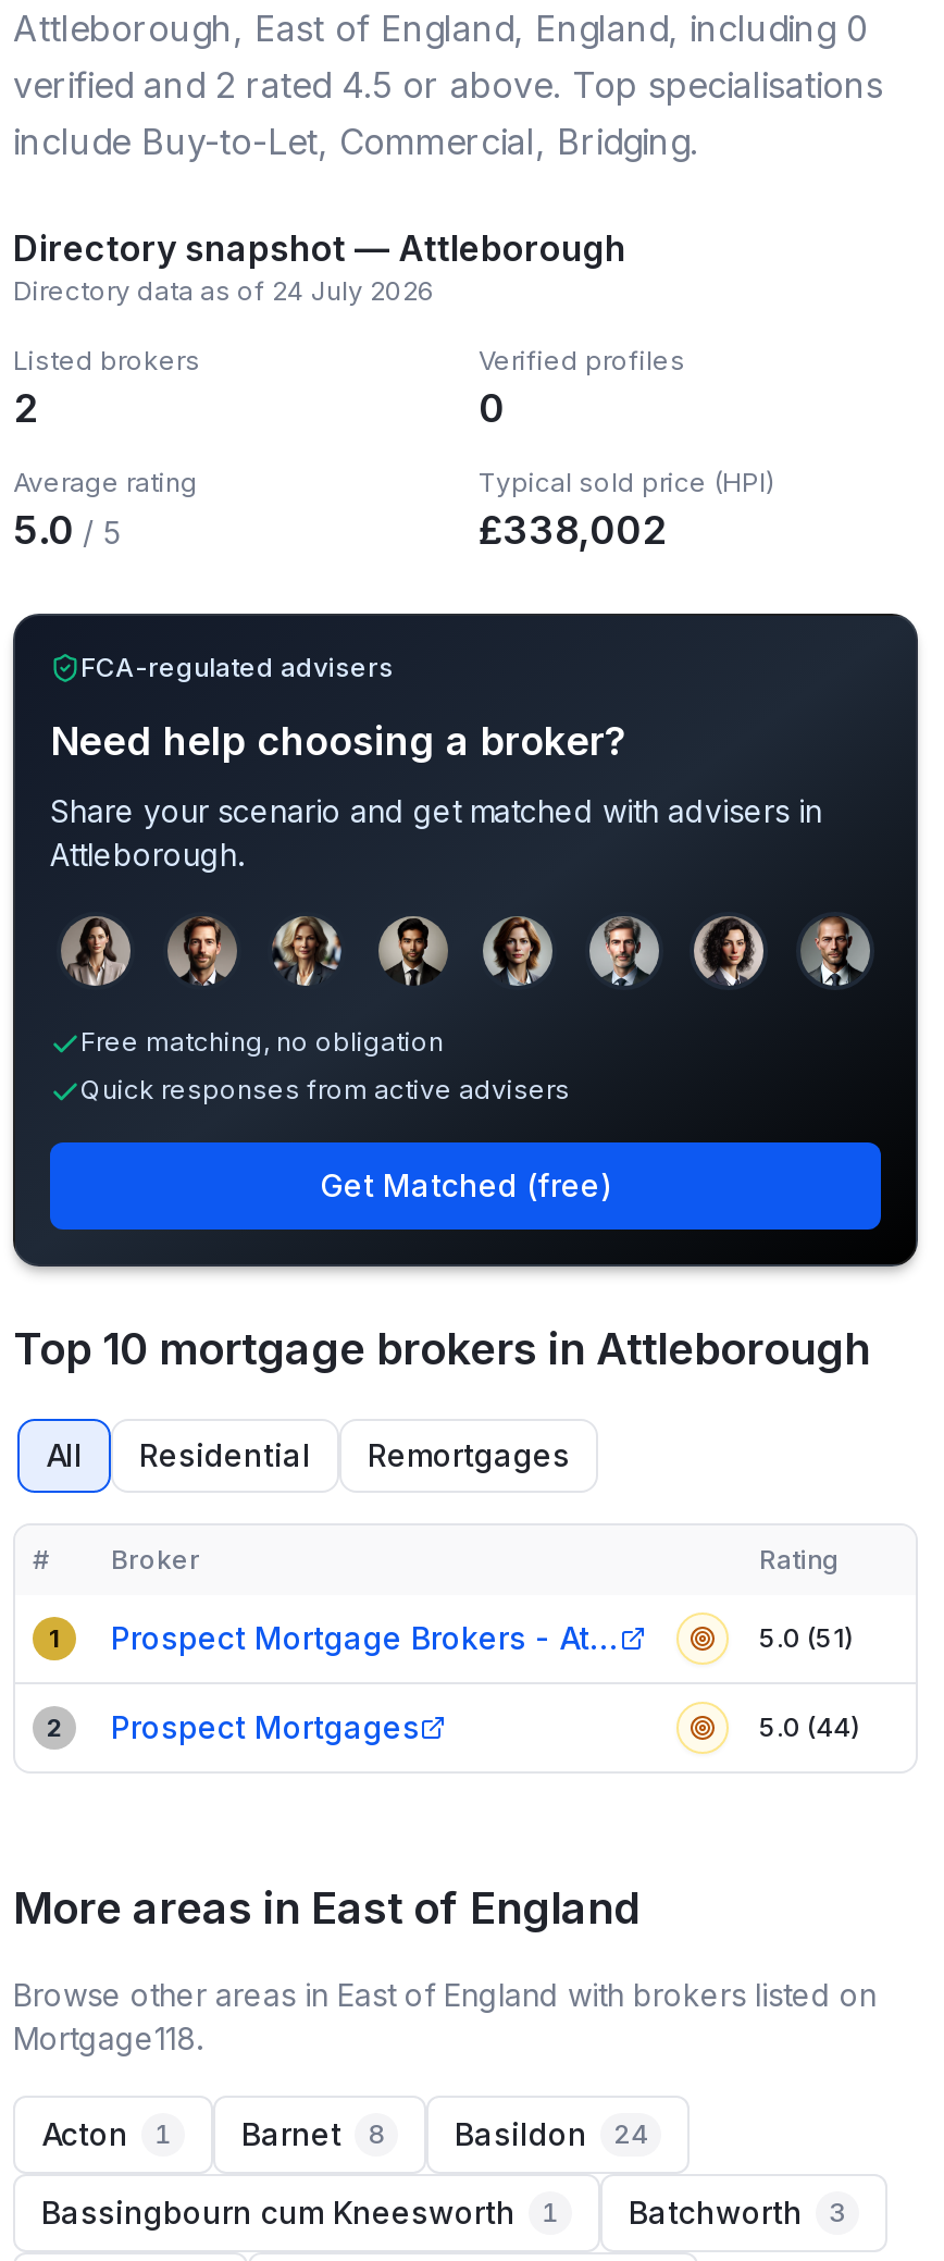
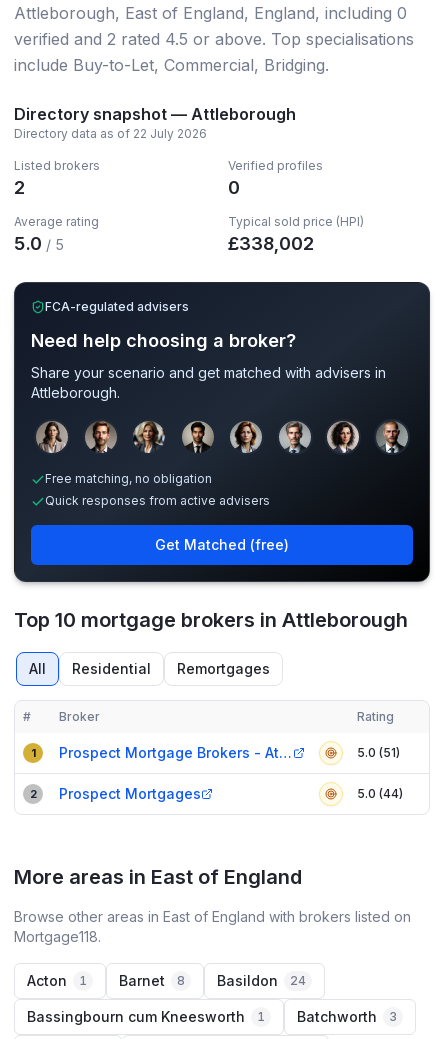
[13,274,435,307] Directory data as of 24 July 2026 -> [14,126,207,141] Directory data as of 22 July 2026

